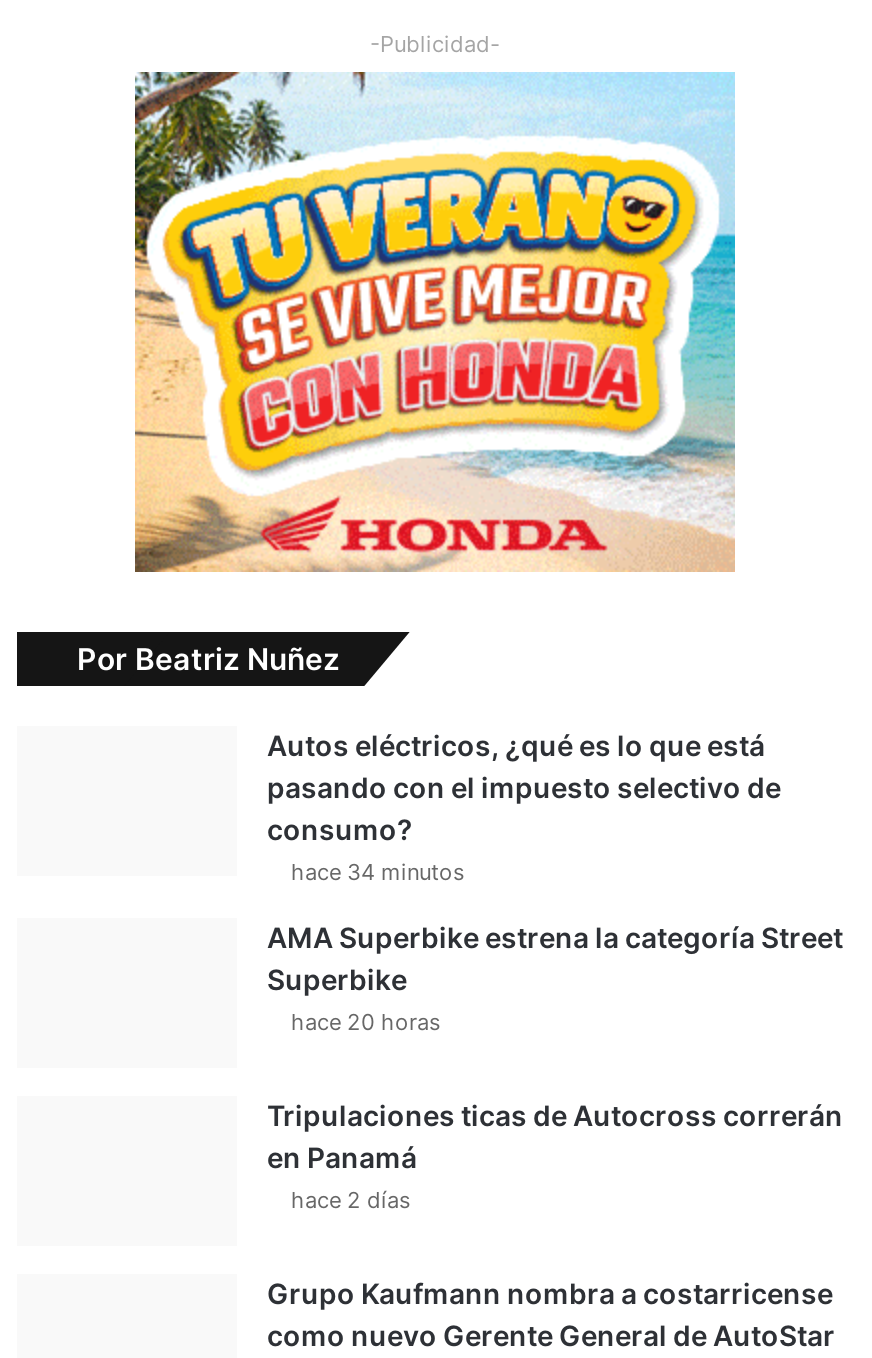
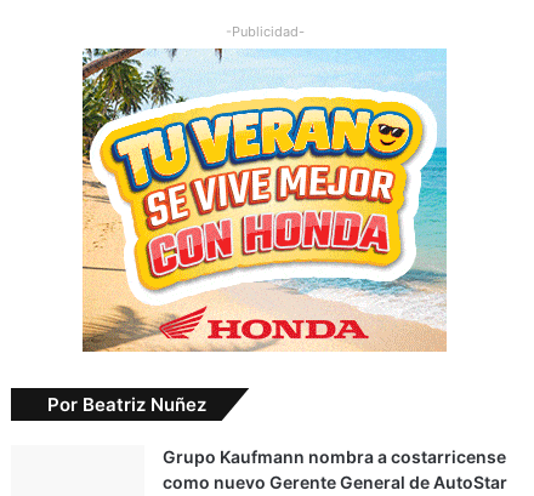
[267,727,843,1213] Autos eléctricos, ¿qué es lo que está | pasando con el impuesto selectivo de | consumo? | hace 34 minutos | AMA Superbike estrena la categoría Street | Superbike | hace 20 horas | Tripulaciones ticas de Autocross correrán | en Panamá | hace 2 días -> none

